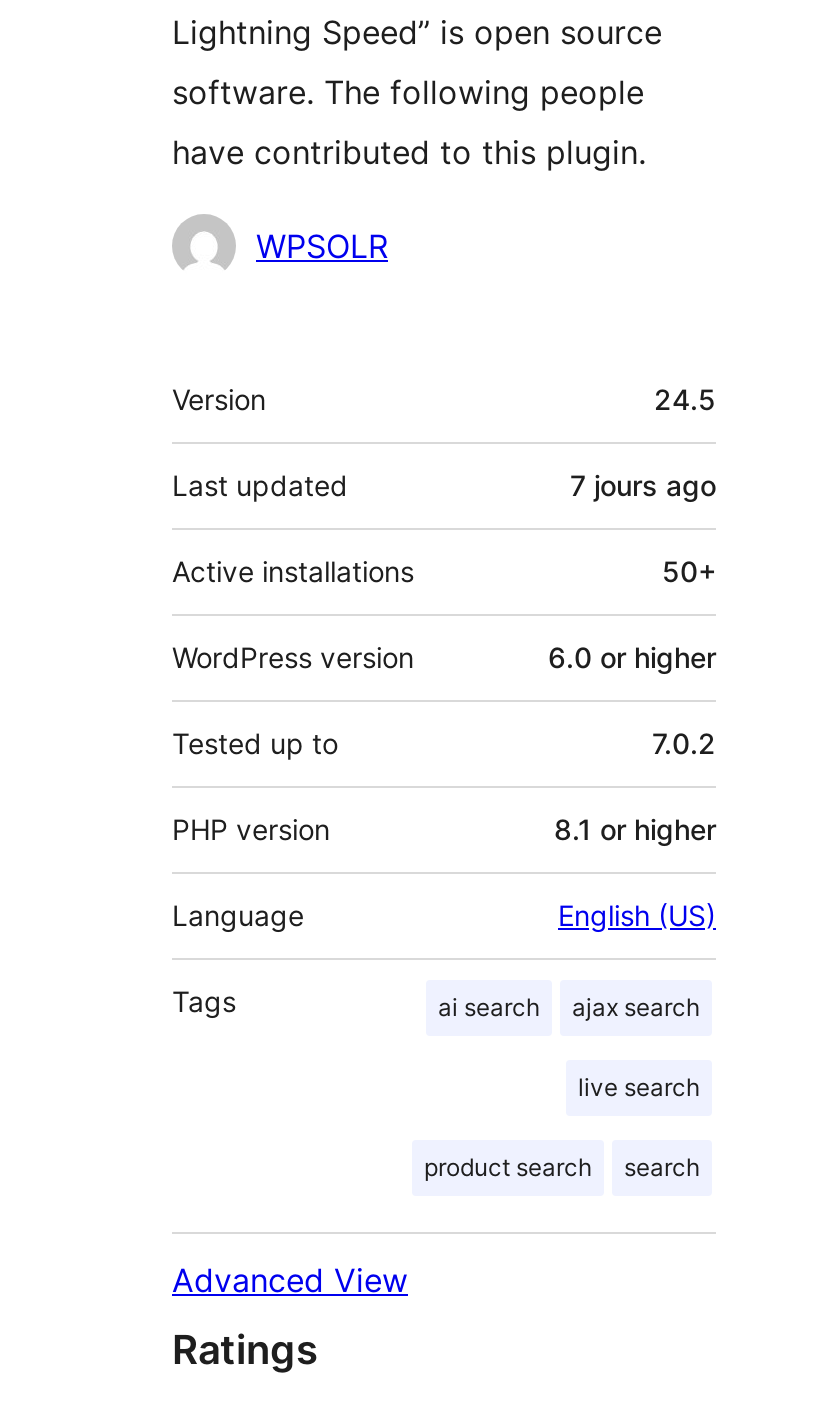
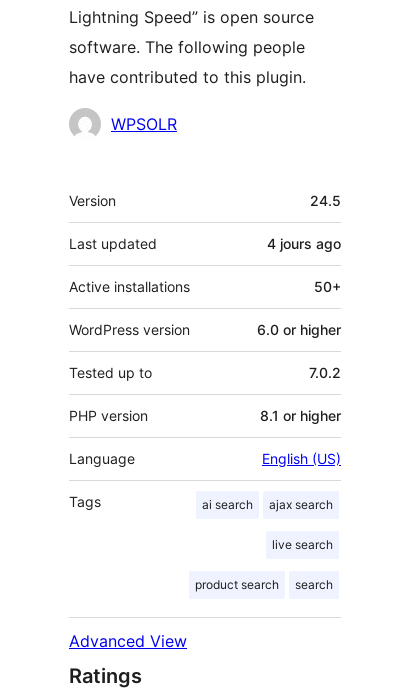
[570,467,716,501] 7 jours ago -> [267,235,341,252] 4 jours ago

